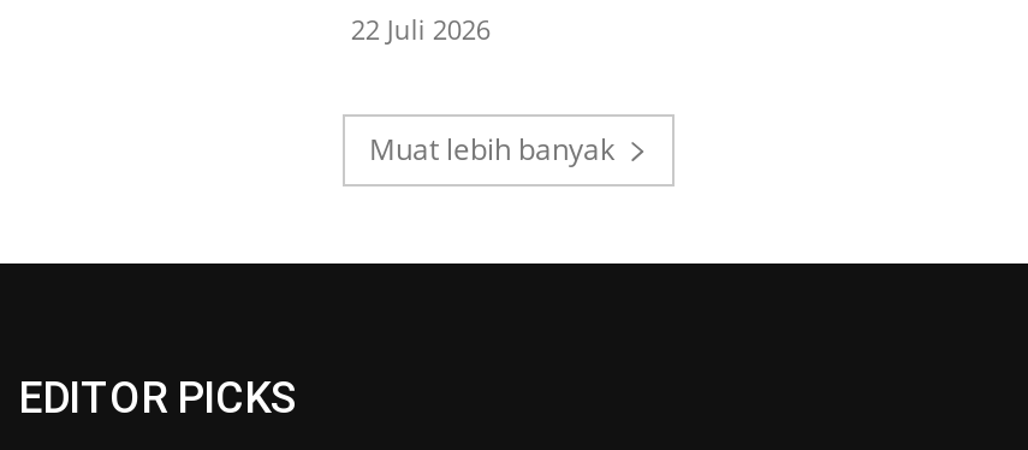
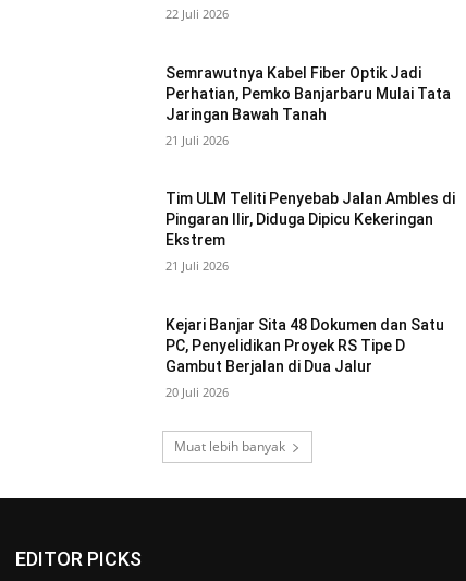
none -> [166,64,456,400] Semrawutnya Kabel Fiber Optik Jadi | Perhatian, Pemko Banjarbaru Mulai Tata | Jaringan Bawah Tanah | 21 Juli 2026 | Tim ULM Teliti Penyebab Jalan Ambles di | Pingaran Ilir, Diduga Dipicu Kekeringan | Ekstrem | 21 Juli 2026 | Kejari Banjar Sita 48 Dokumen dan Satu | PC, Penyelidikan Proyek RS Tipe D | Gambut Berjalan di Dua Jalur | 20 Juli 2026

